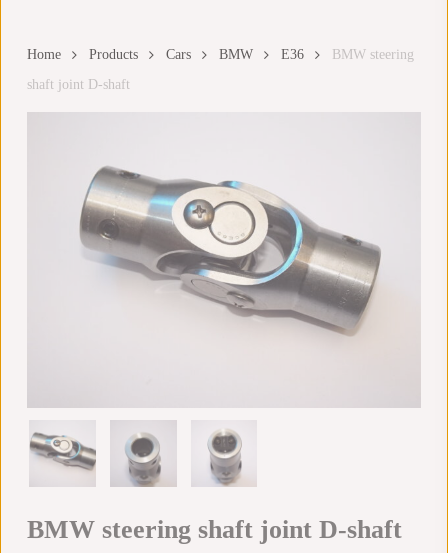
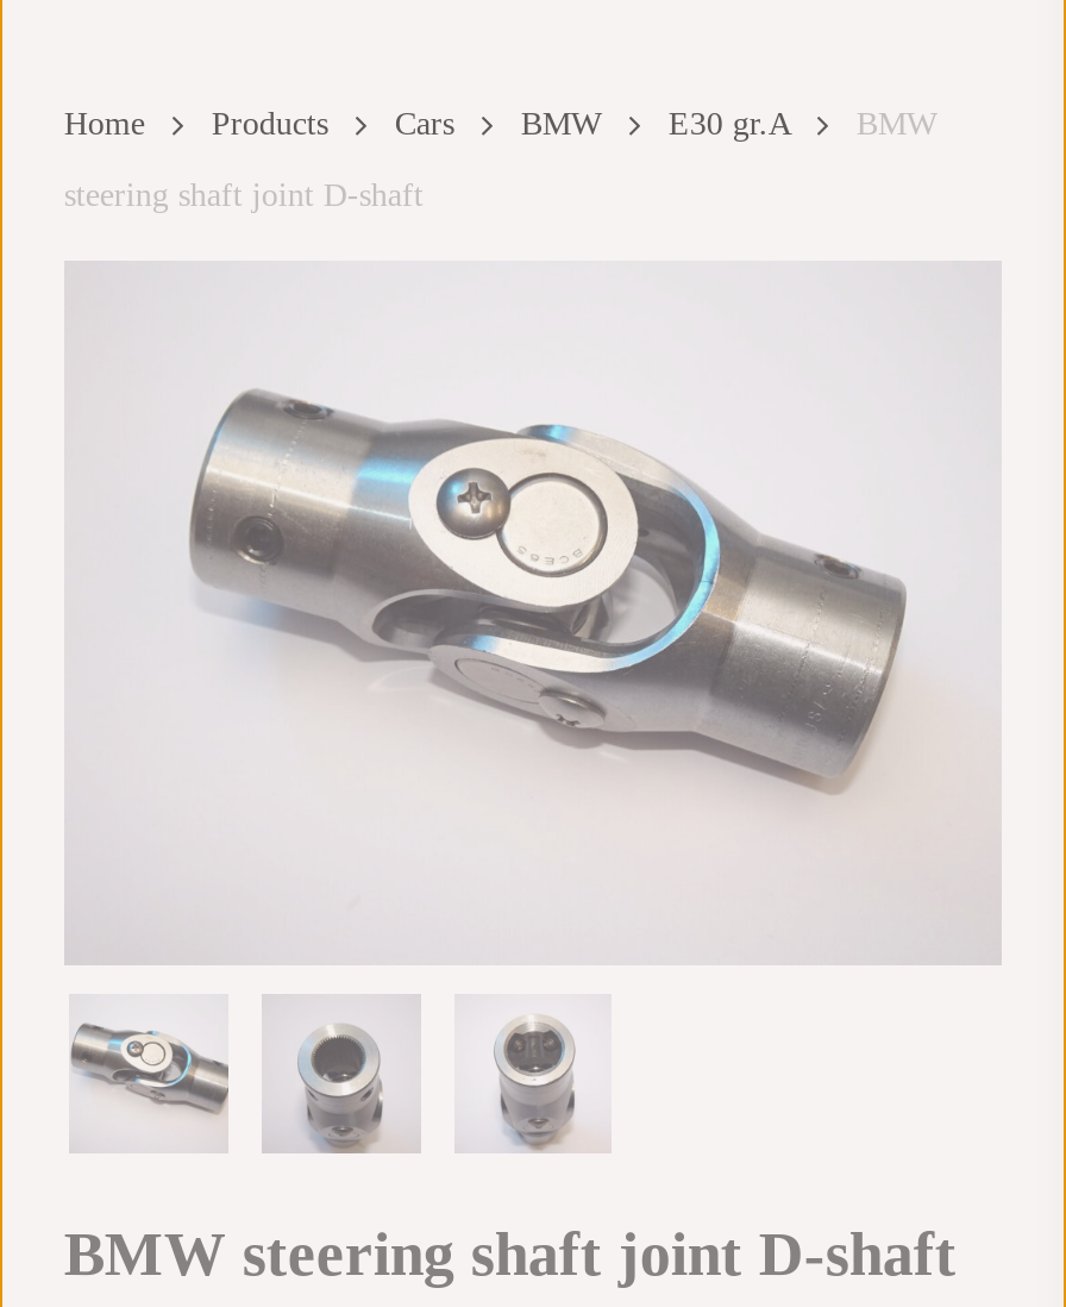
[281,47,414,62] E36 | BMW steering -> [668,106,937,142] E30 gr.A | BMW
[27,77,130,92] shaft joint D-shaft -> [64,177,423,213] steering shaft joint D-shaft

